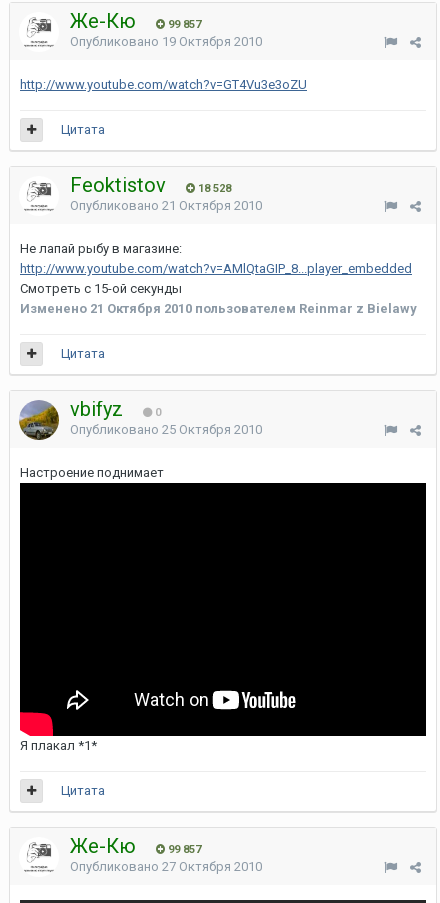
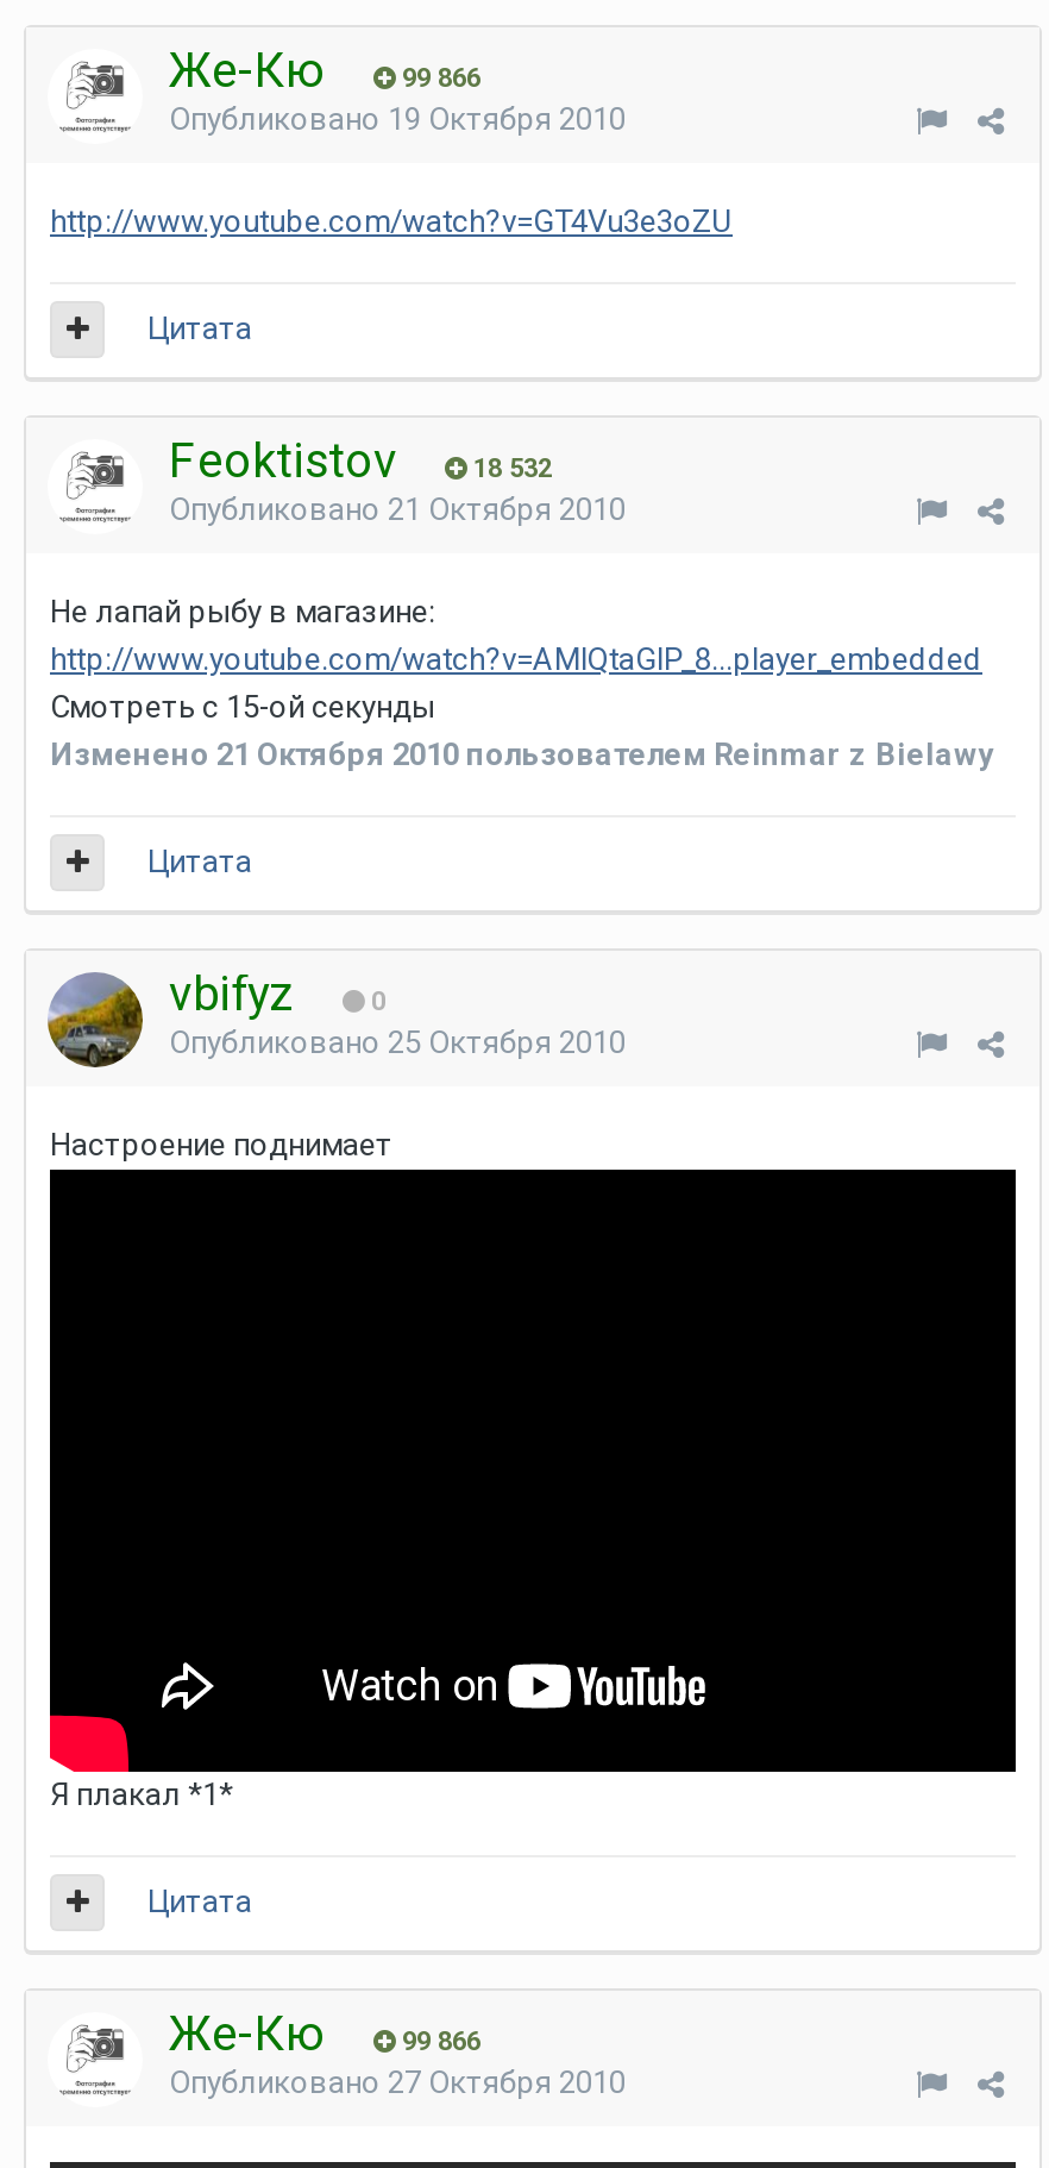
[165,18,201,31] 99 857 -> [395,63,480,94] 99 866
[195,182,231,195] 18 528 -> [466,453,552,484] 18 532
[165,843,201,856] 99 857 -> [395,2026,480,2057] 99 866

